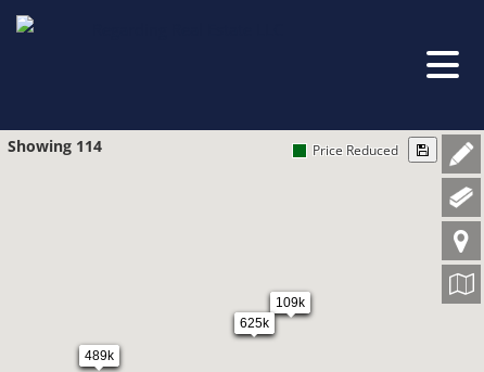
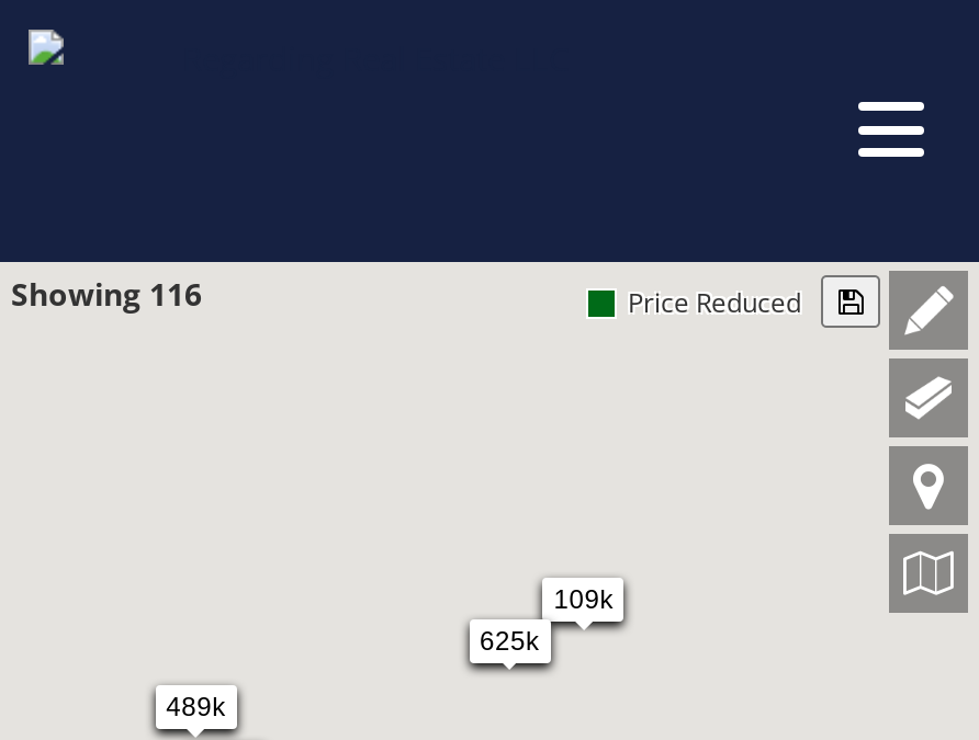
[8,136,102,156] Showing 114 -> [11,273,202,315] Showing 116

